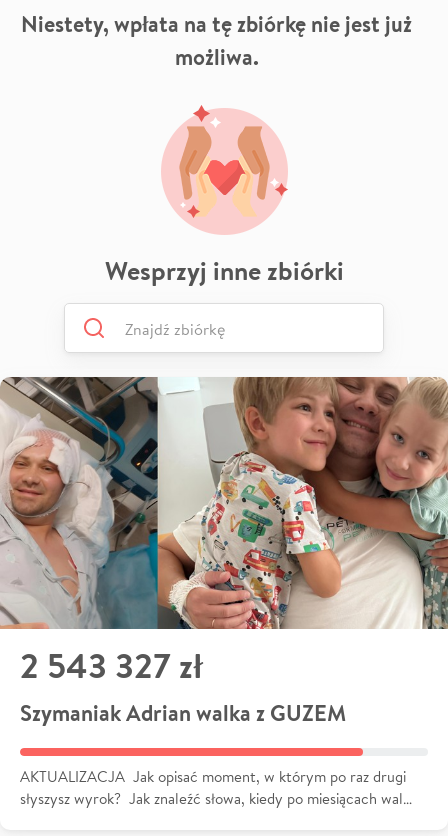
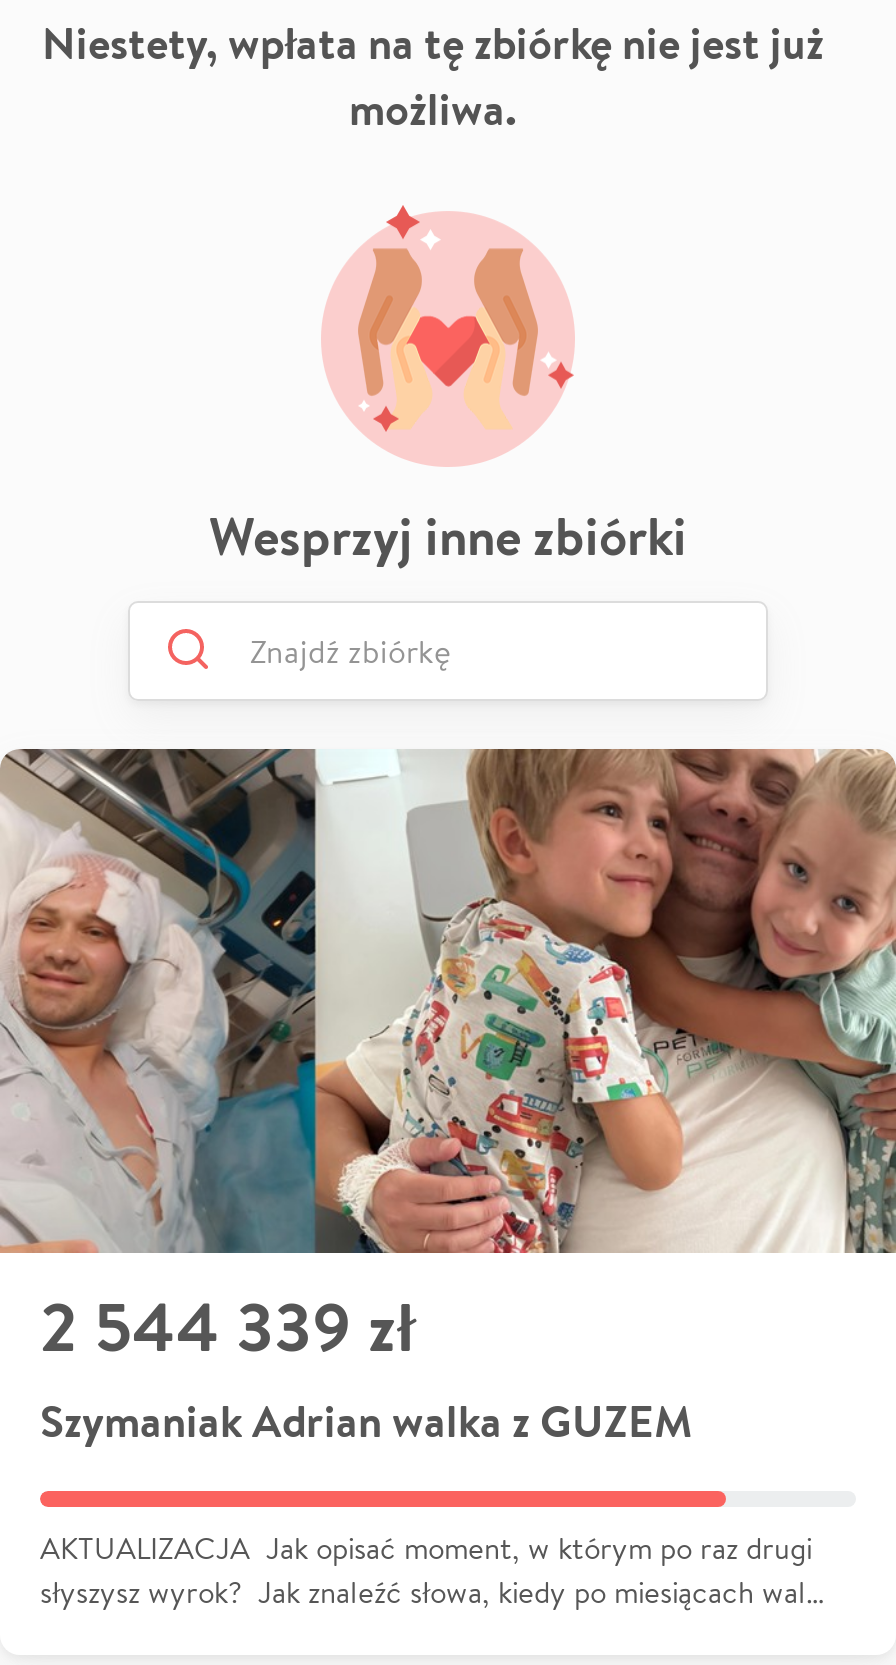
[20,642,203,689] 2 543 327 zł -> [40,1278,416,1372] 2 544 339 zł

